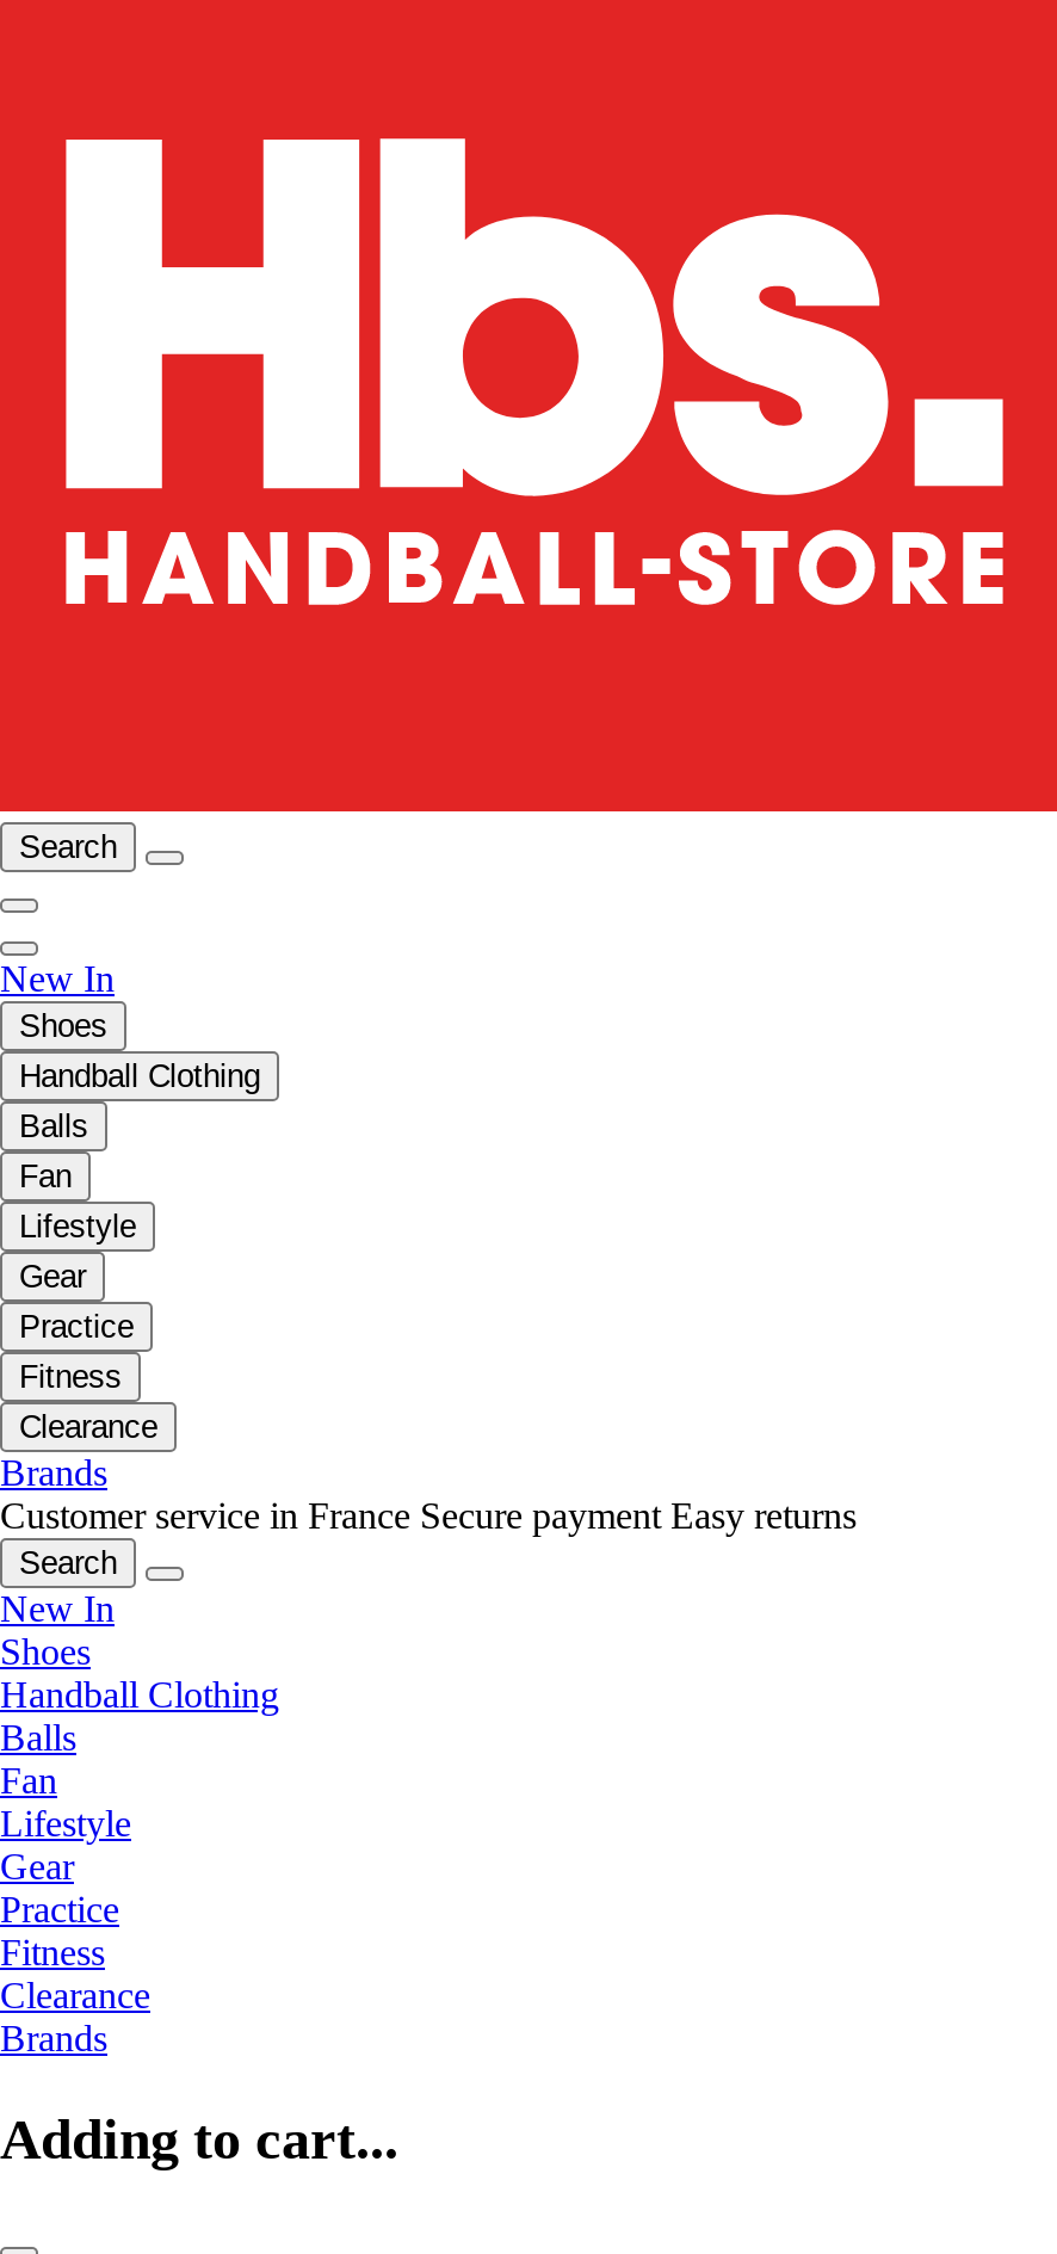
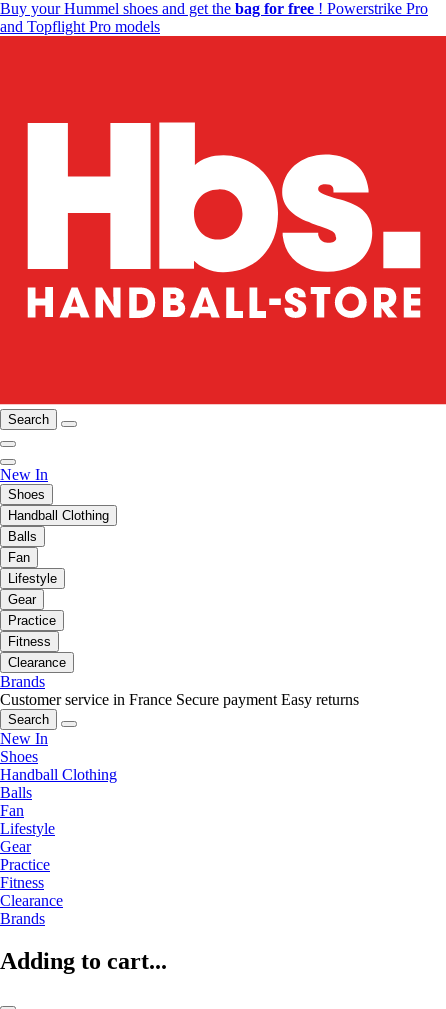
none -> [0,0,428,35] Buy your Hummel shoes and get the bag for free! Powerstrike Pro | and Topflight Pro models

